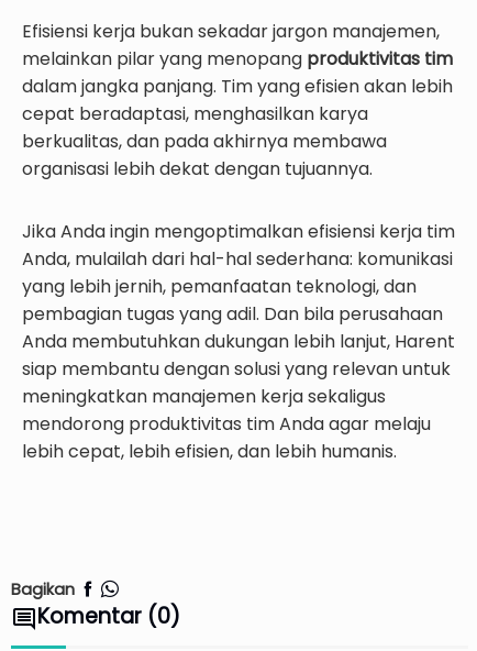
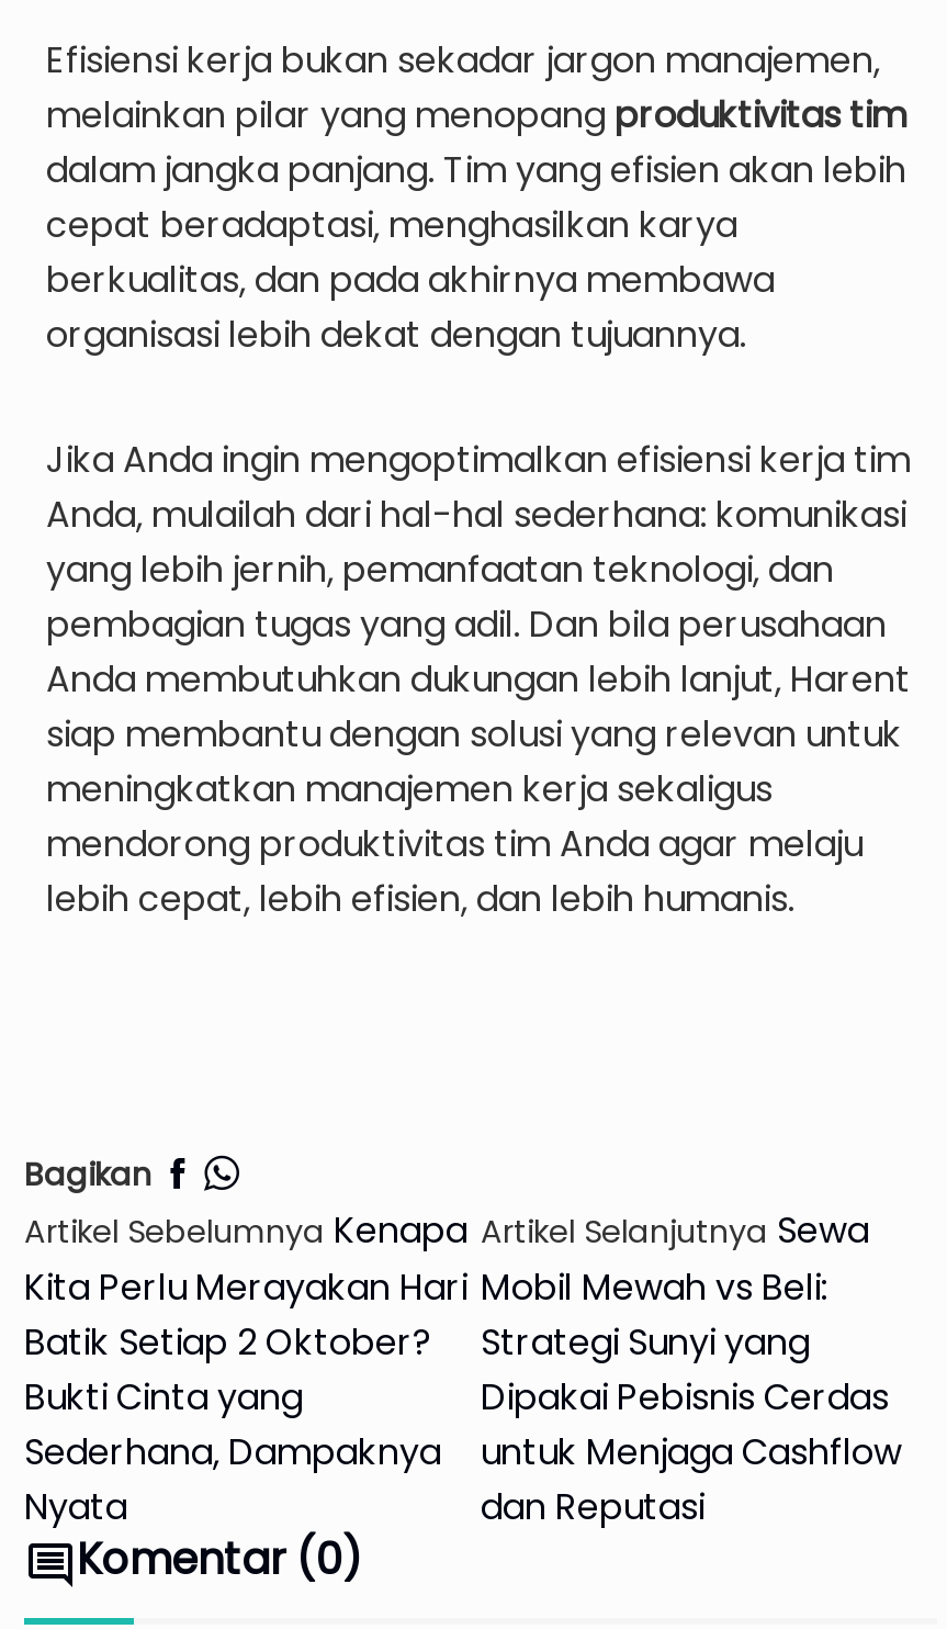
none -> [24,1205,467,1532] Artikel Sebelumnya Kenapa | Kita Perlu Merayakan Hari | Batik Setiap 2 Oktober? | Bukti Cinta yang | Sederhana, Dampaknya | Nyata
none -> [481,1205,902,1532] Artikel Selanjutnya Sewa | Mobil Mewah vs Beli: | Strategi Sunyi yang | Dipakai Pebisnis Cerdas | untuk Menjaga Cashflow | dan Reputasi

